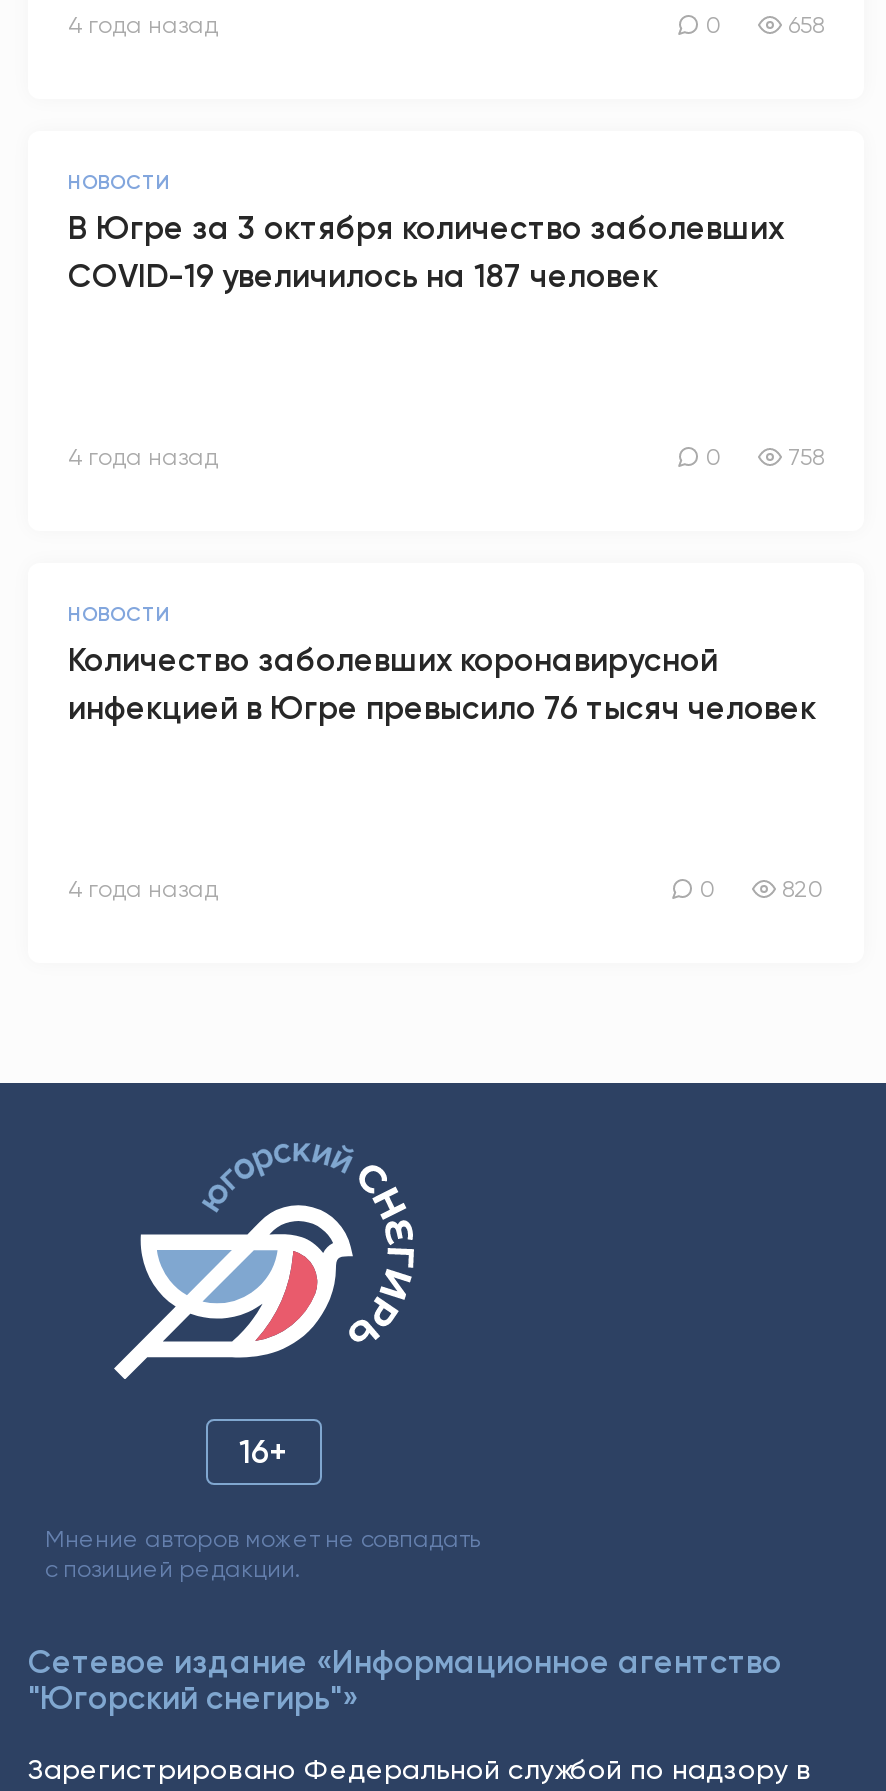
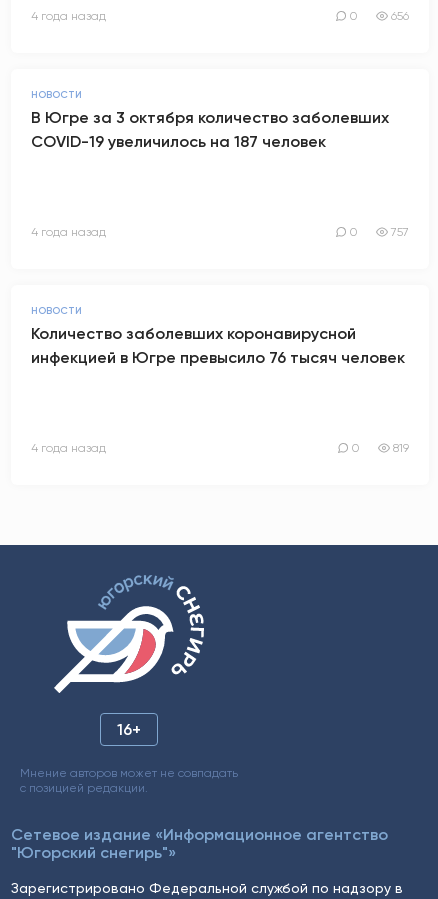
[788,11,824,39] 658 -> [391,9,409,23] 656
[788,443,824,471] 758 -> [391,225,409,239] 757
[782,875,824,903] 820 -> [393,441,409,455] 819

